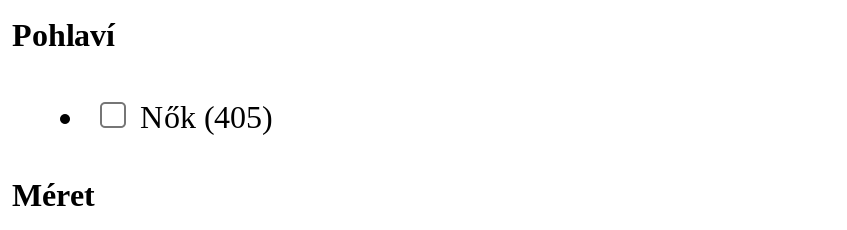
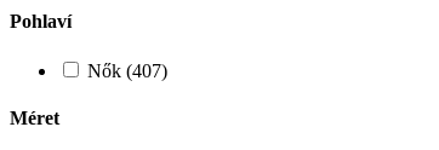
[140,100,272,134] Nők (405) -> [87,60,167,81] Nők (407)

